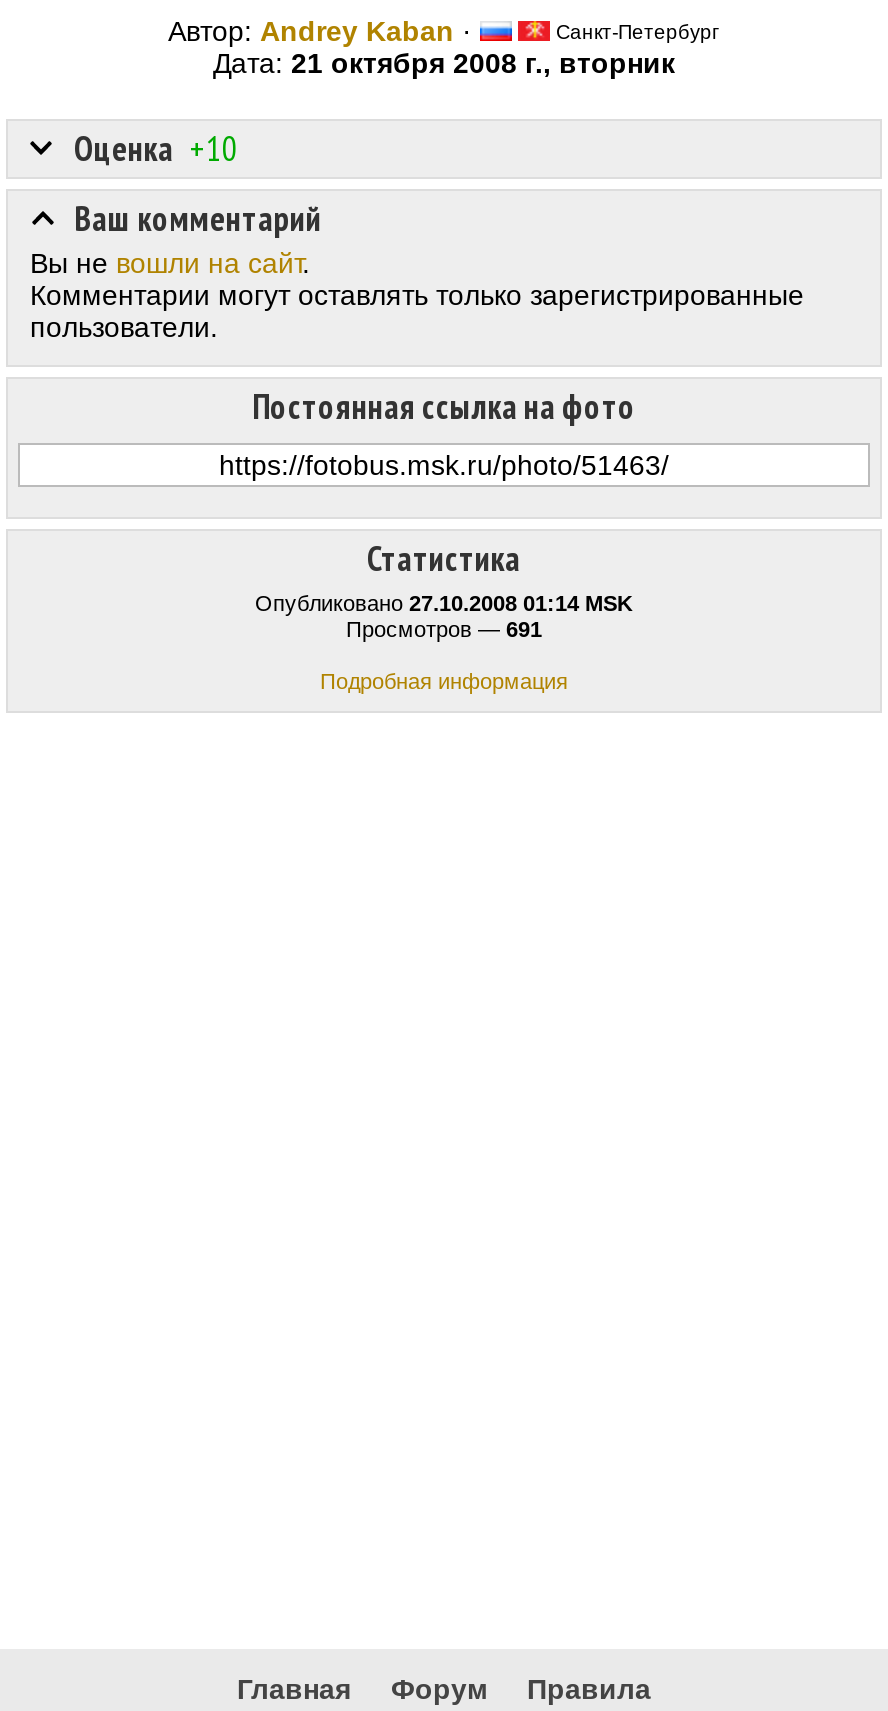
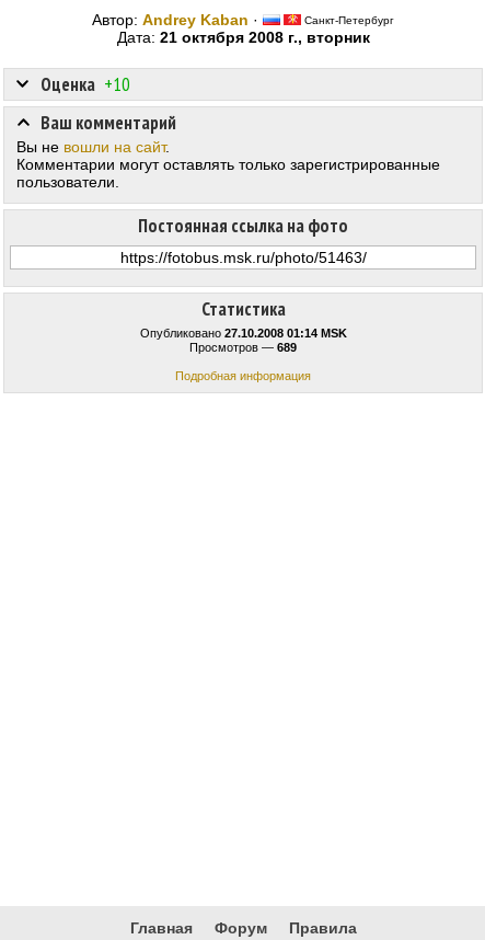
[346,617,542,641] Просмотров — 691 -> [189,341,297,354] Просмотров — 689

